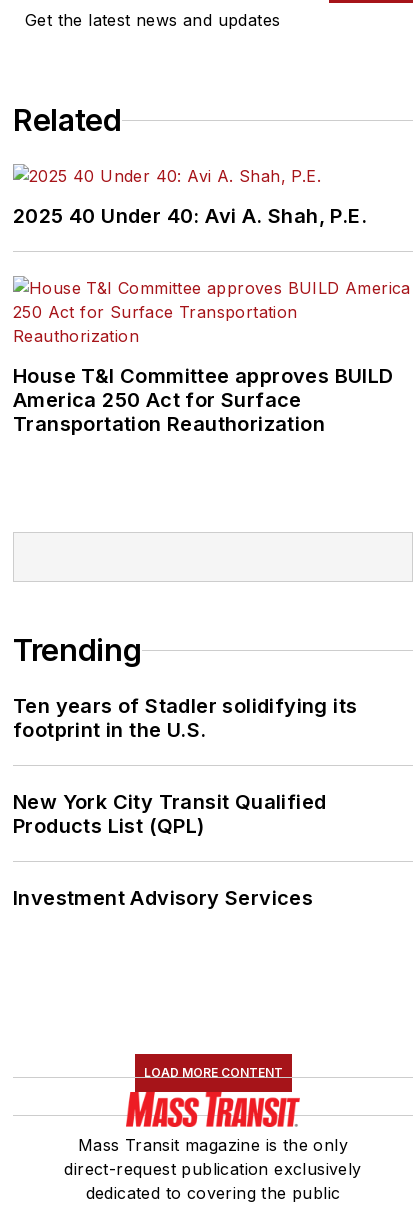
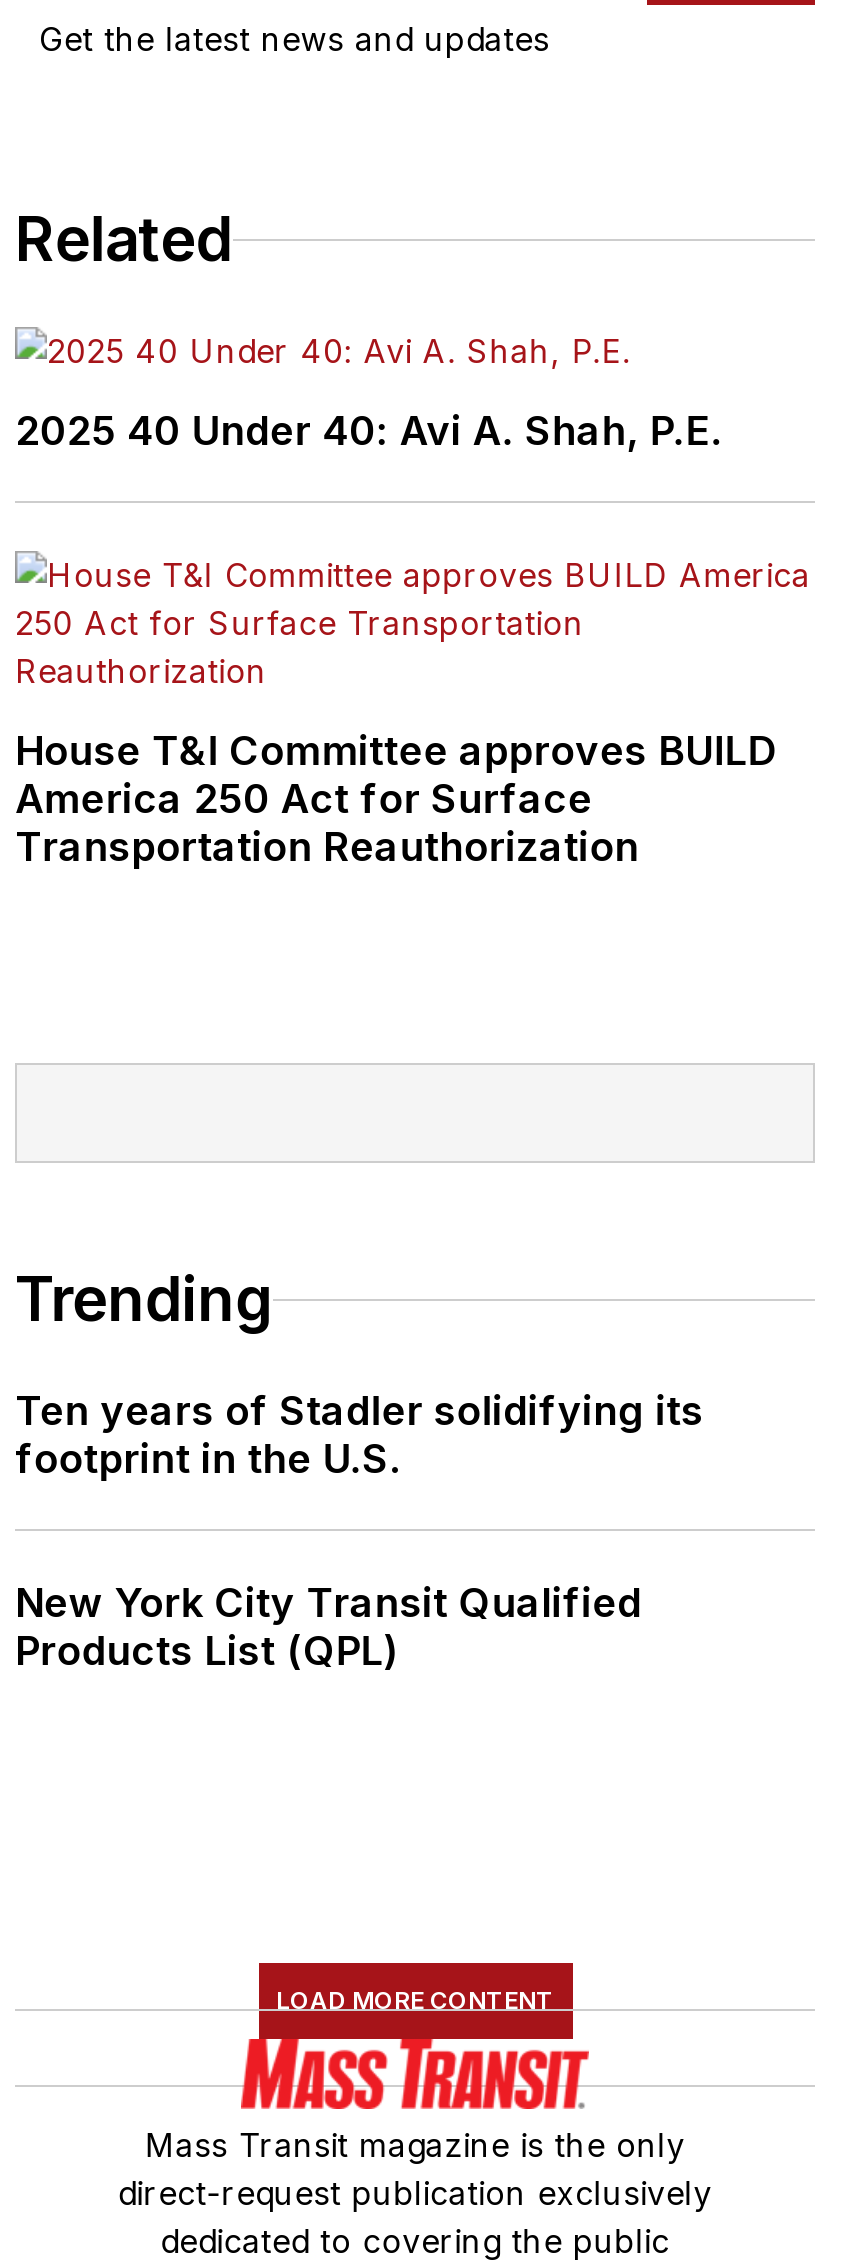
[13,886,313,910] Investment Advisory Services -> none

